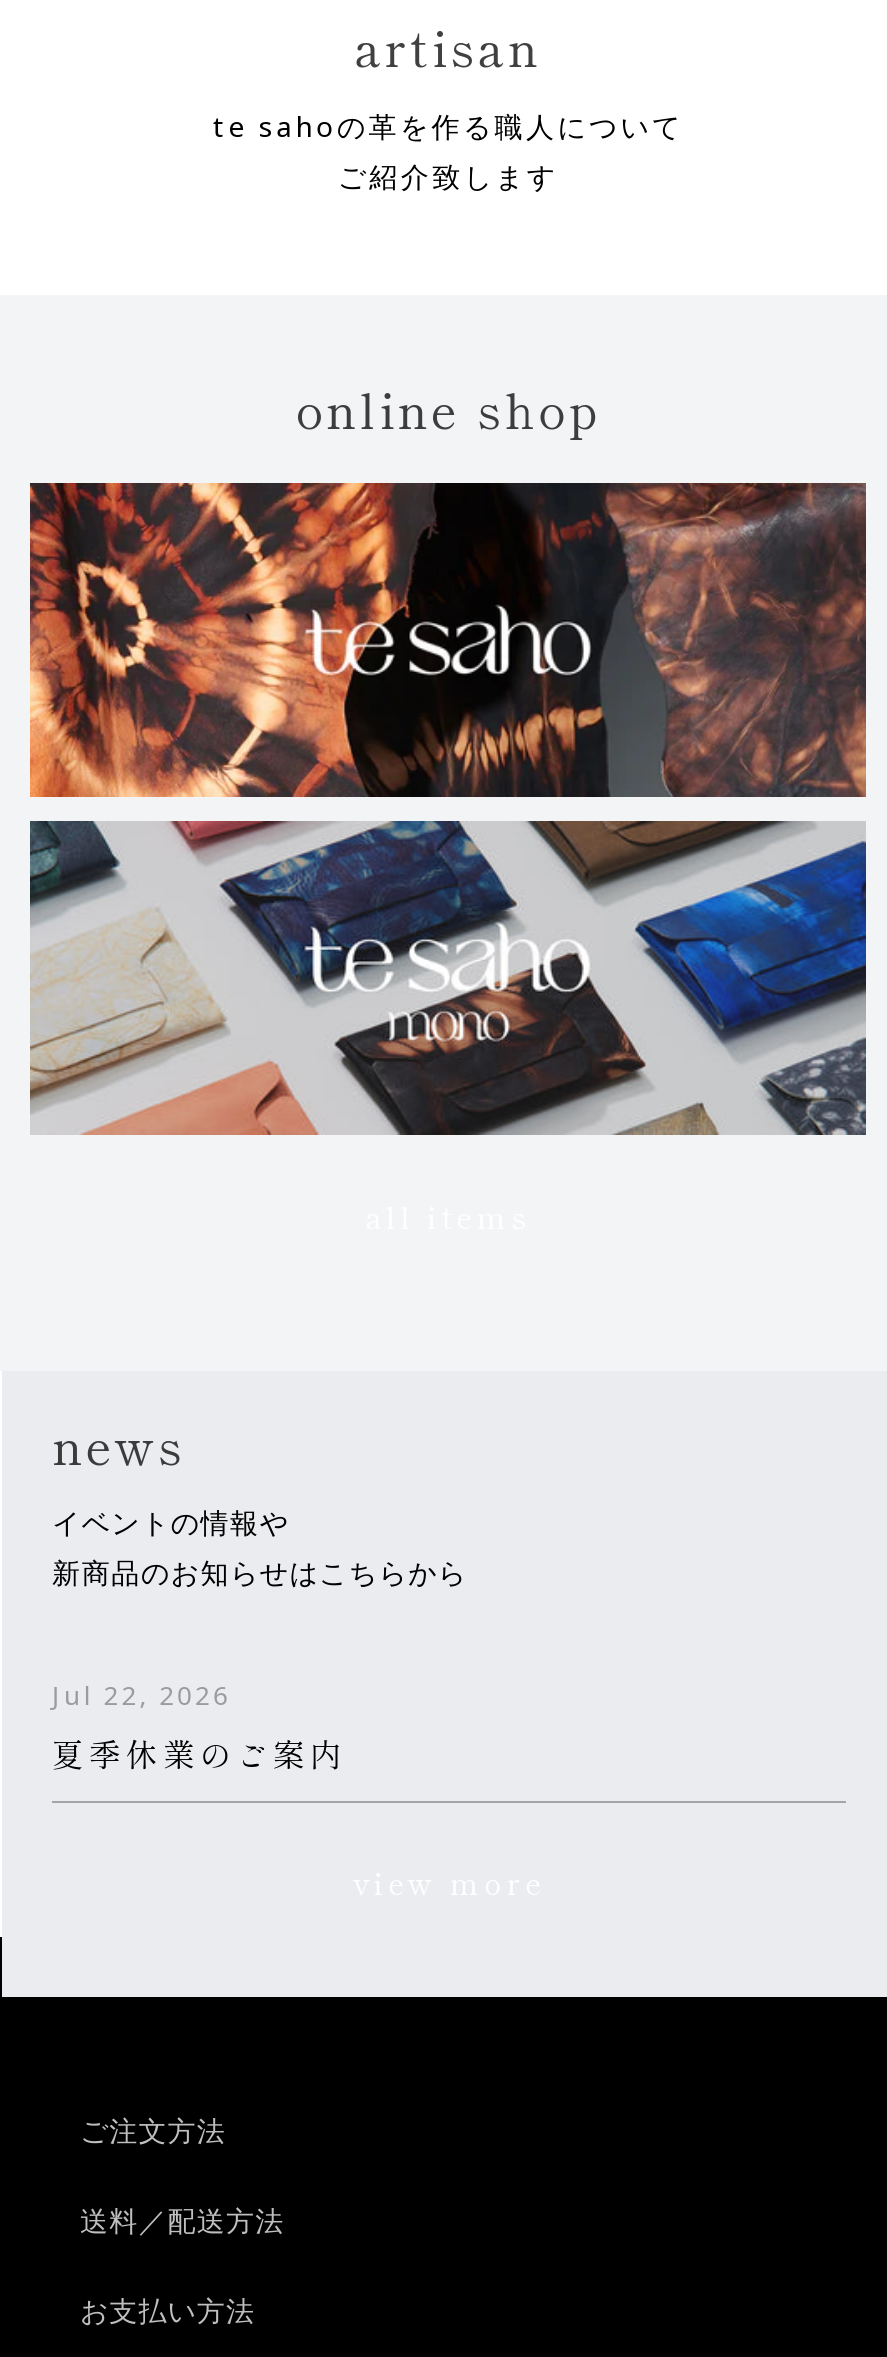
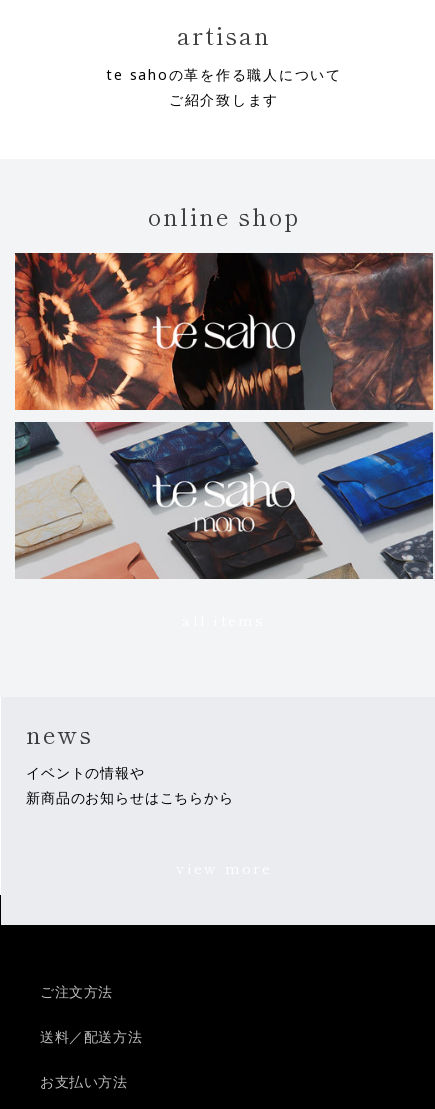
[52,1677,346,1777] Jul 22, 2026 | 夏季休業のご案内 -> none

